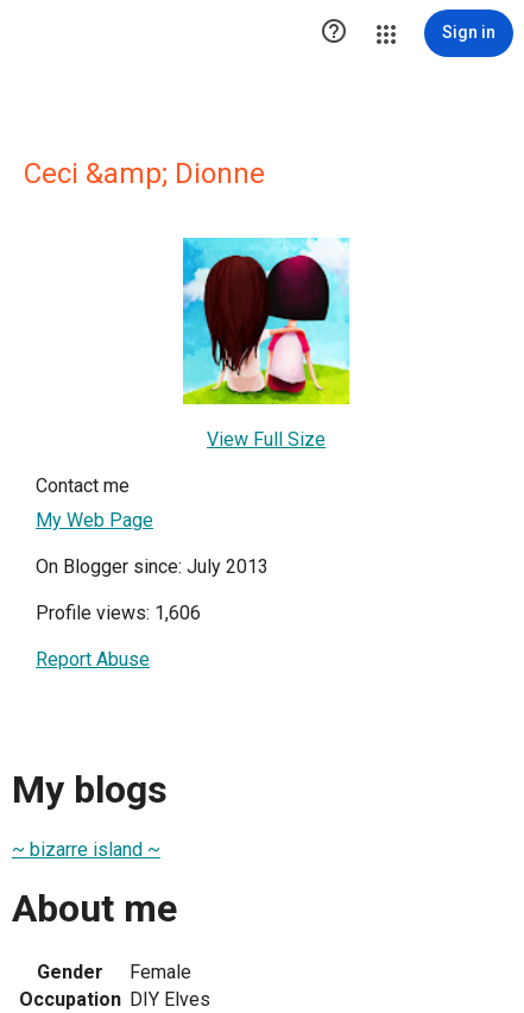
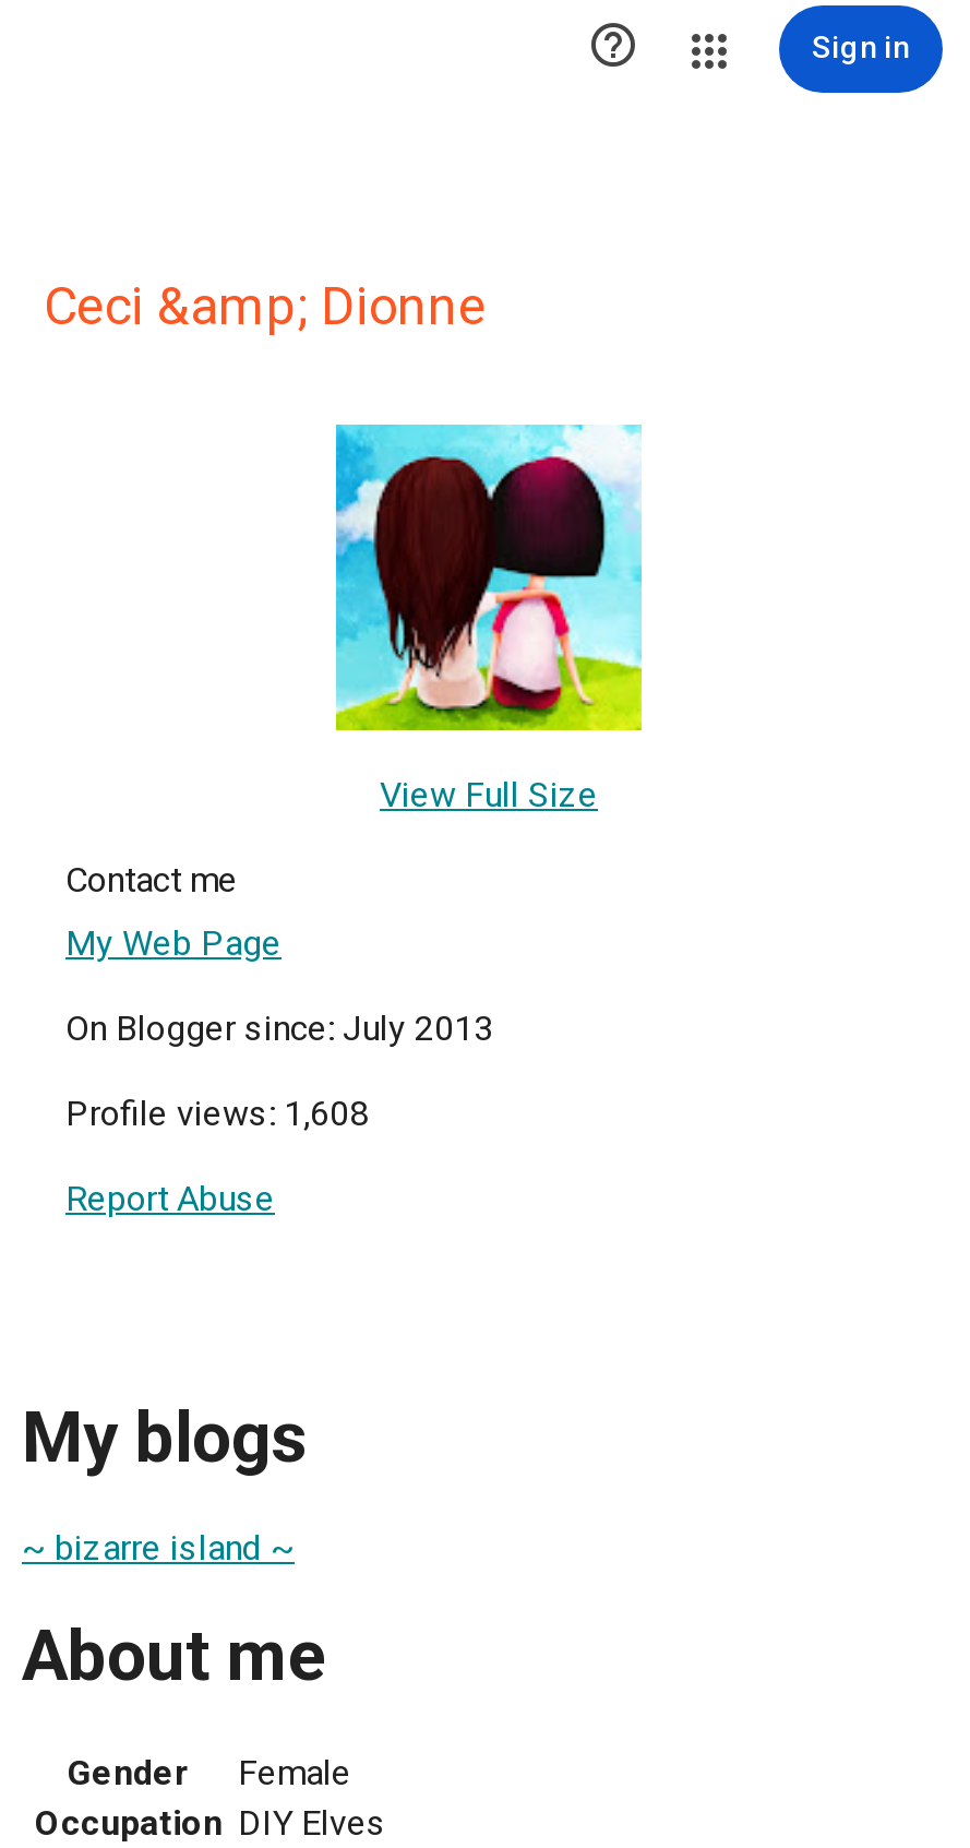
[36,602,201,624] Profile views: 1,606 -> [65,1093,369,1134] Profile views: 1,608

